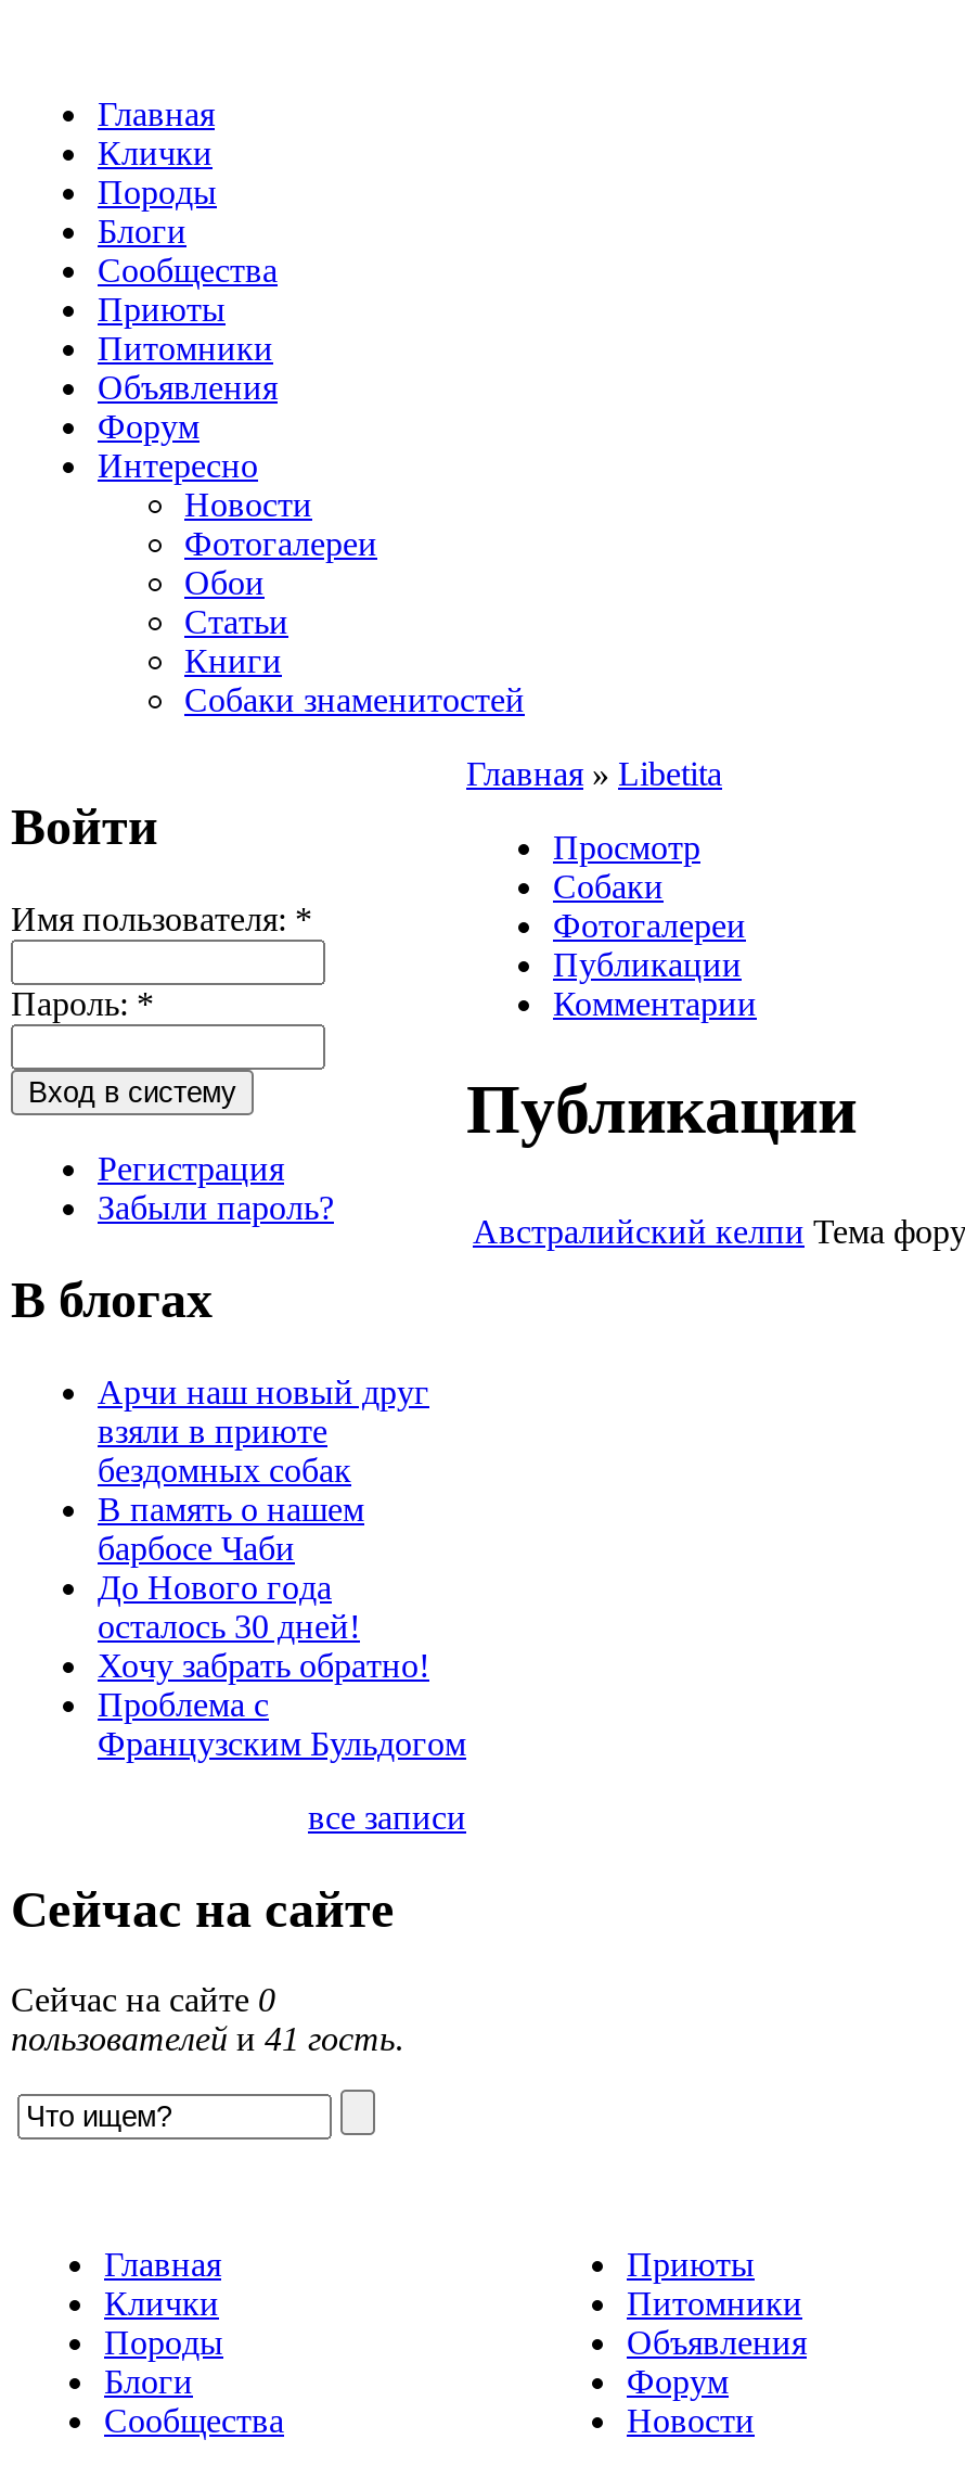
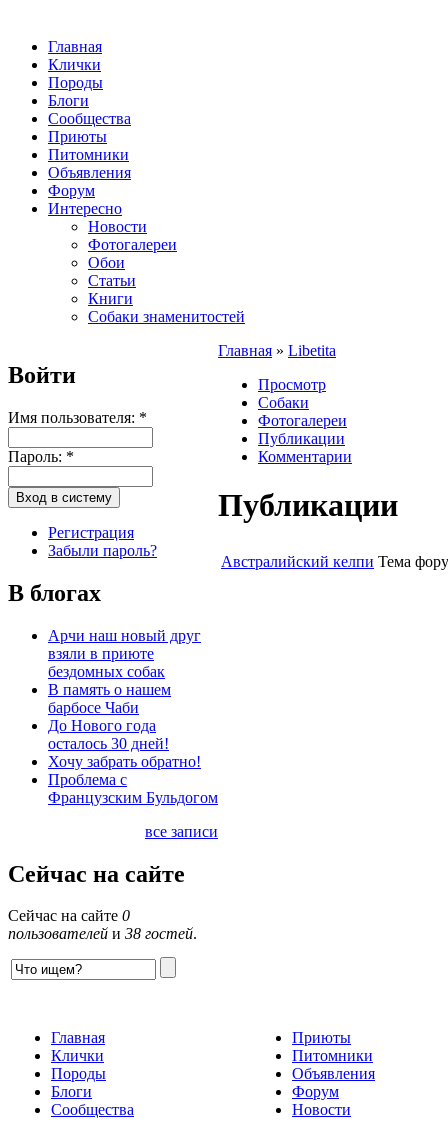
[11,2021,403,2058] пользователей и 41 гость. -> [8,925,197,942] пользователей и 38 гостей.

